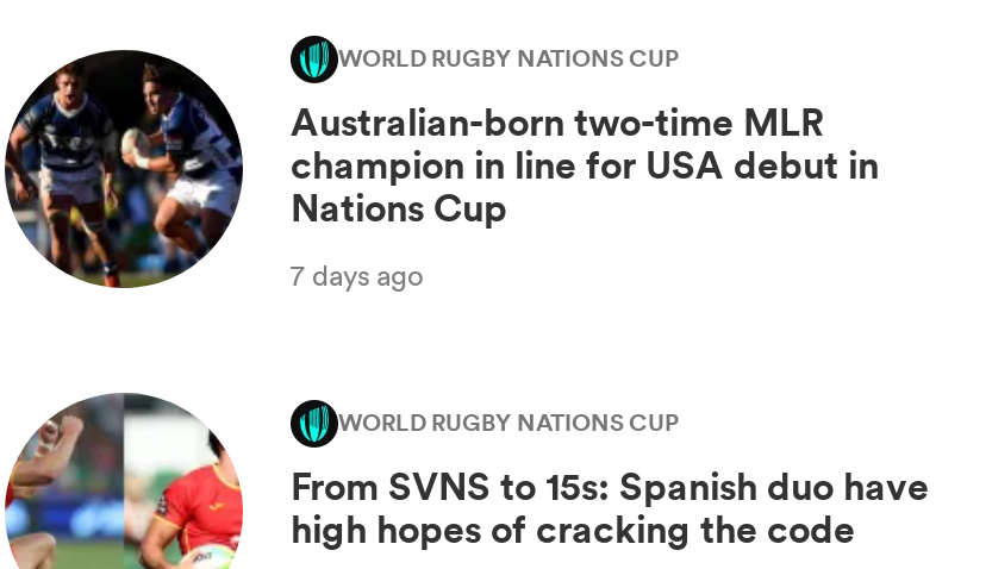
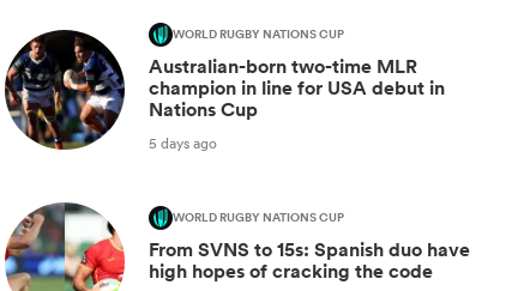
[291,254,424,294] 7 days ago -> [149,132,217,153] 5 days ago

